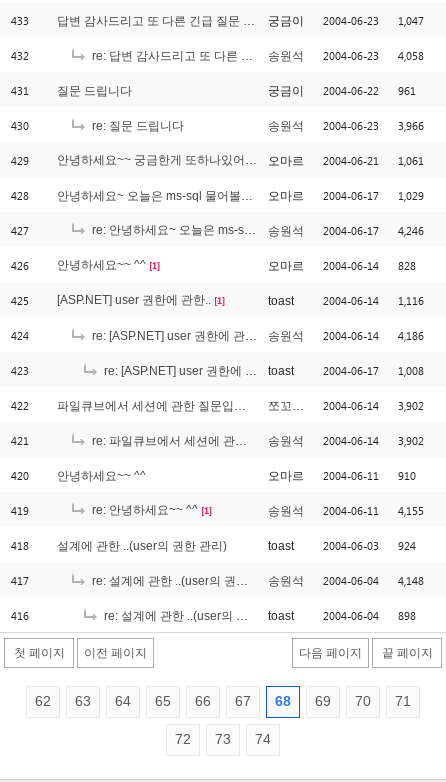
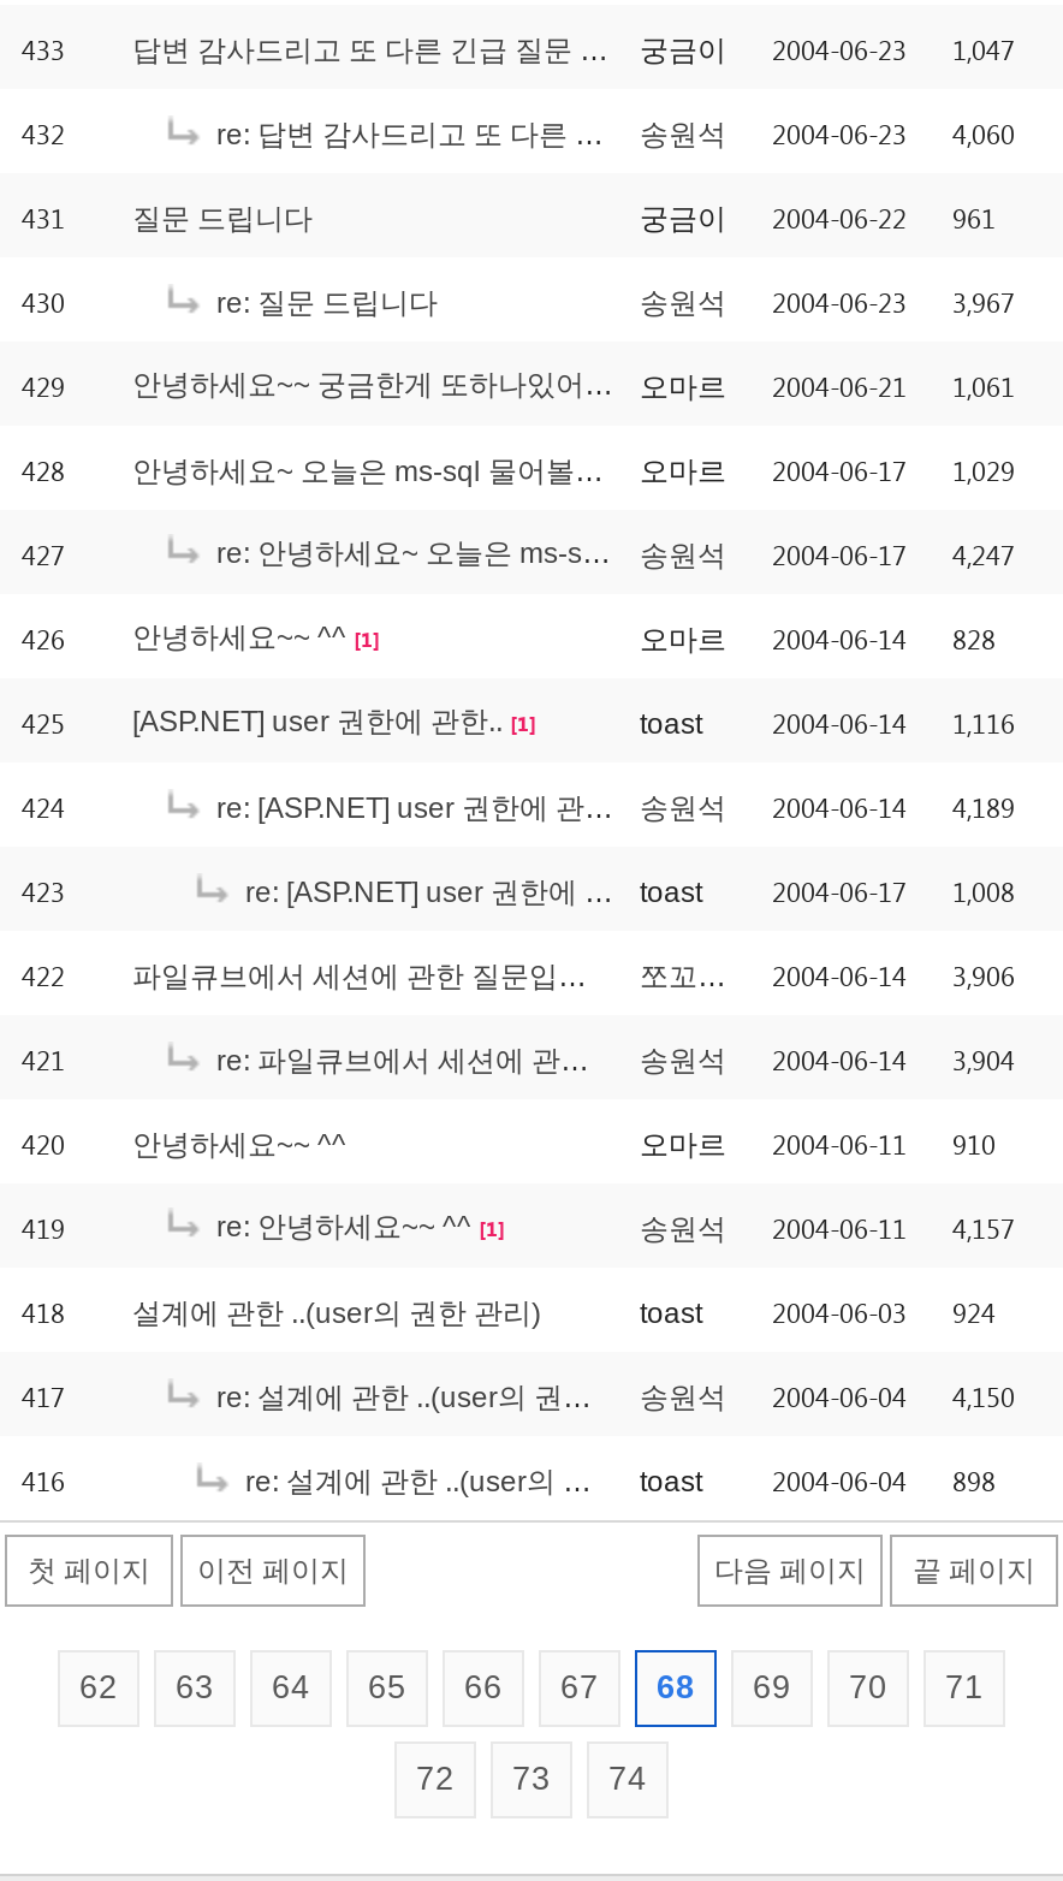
[398,48,424,63] 4,058 -> [952,115,1015,152] 4,060
[268,118,424,133] 송원석 2004-06-23 3,966 -> [640,284,1015,320] 송원석 2004-06-23 3,967
[398,223,424,238] 4,246 -> [952,536,1015,572] 4,247
[89,328,424,343] re: [ASP.NET] user 권한에 관한.. 송원석 2004-06-14 4,186 -> [209,789,1015,825] re: [ASP.NET] user 권한에 관한.. 송원석 2004-06-14 4,189
[398,398,424,413] 3,902 -> [952,957,1015,993] 3,906
[268,433,424,448] 송원석 2004-06-14 3,902 -> [640,1042,1015,1078] 송원석 2004-06-14 3,904
[268,503,424,518] 송원석 2004-06-11 4,155 -> [640,1210,1015,1246] 송원석 2004-06-11 4,157
[268,573,424,588] 송원석 2004-06-04 4,148 -> [640,1378,1015,1414] 송원석 2004-06-04 4,150

